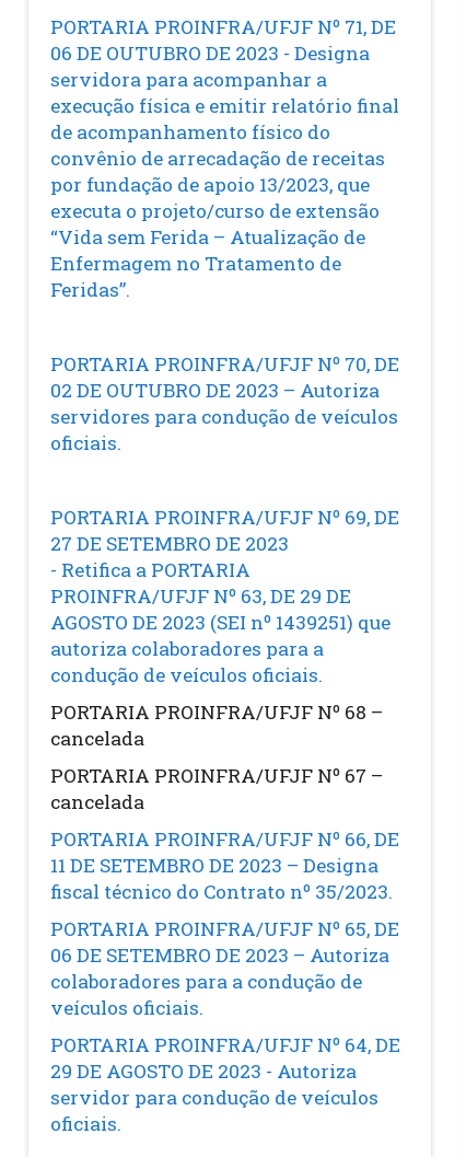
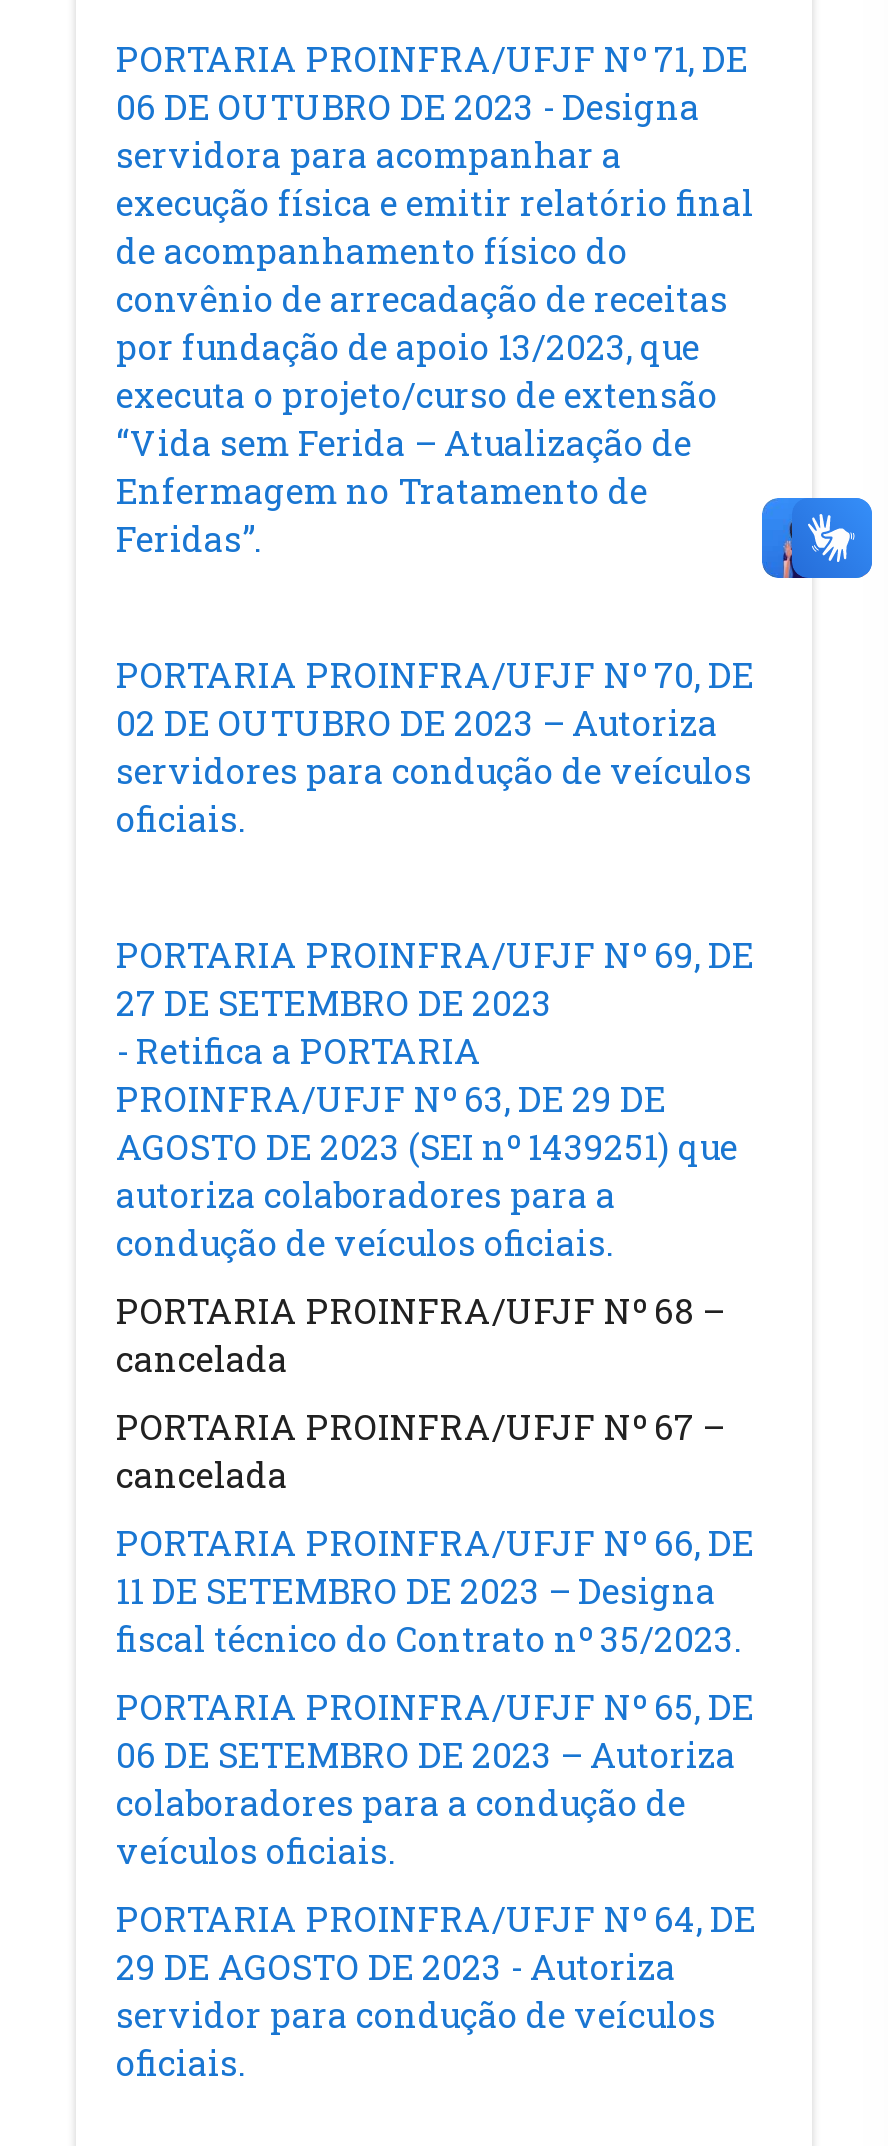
none -> [760,496,874,580] [image]

